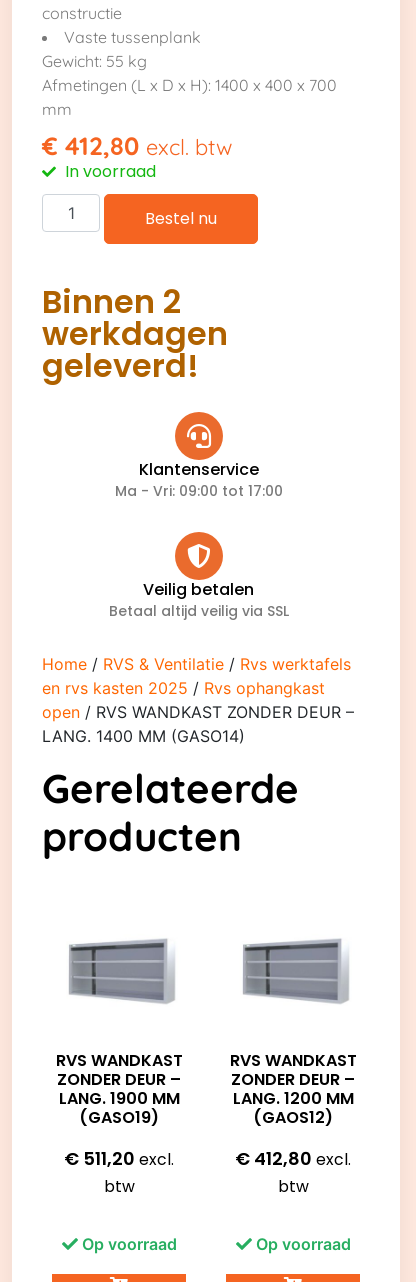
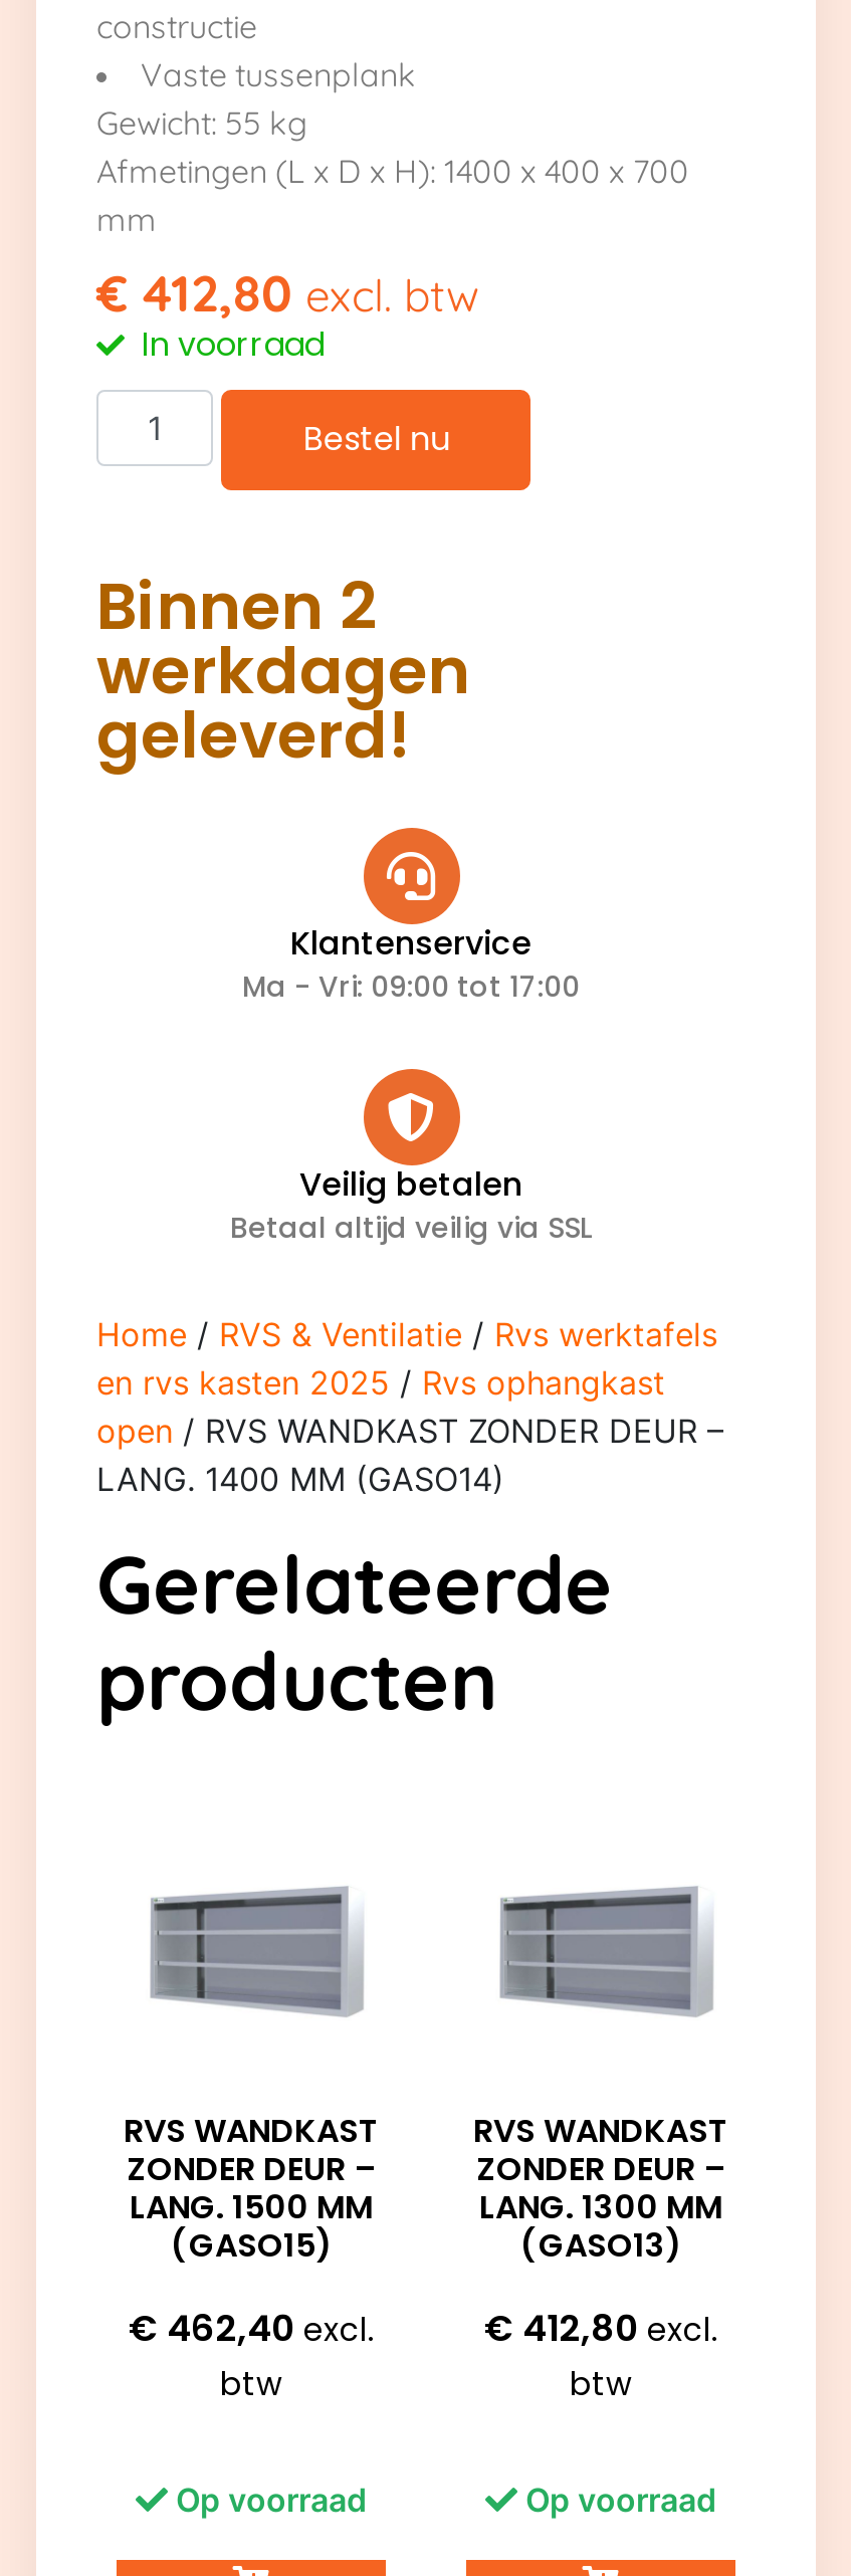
[58,1087,179,1129] LANG. 1900 MM | (GASO19) -> [130,2184,373,2268] LANG. 1500 MM | (GASO15)
[232,1087,353,1129] LANG. 1200 MM | (GAOS12) -> [479,2184,722,2268] LANG. 1300 MM | (GASO13)
[64,1146,174,1171] €511,20 excl. -> [129,2303,374,2353] €462,40 excl.

